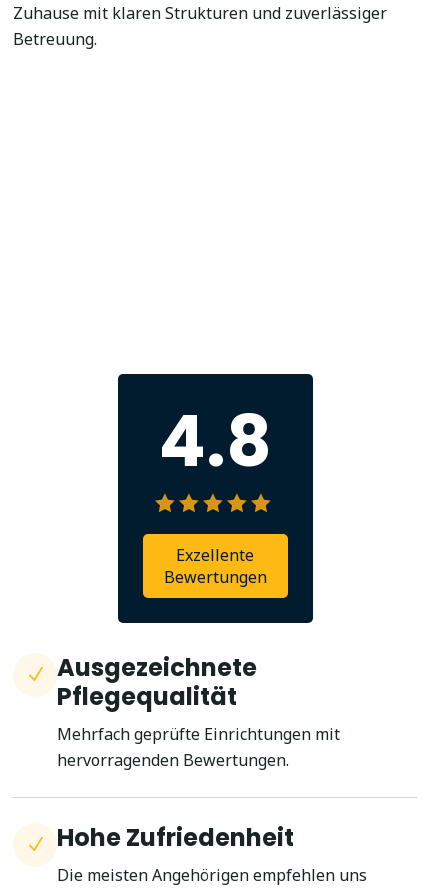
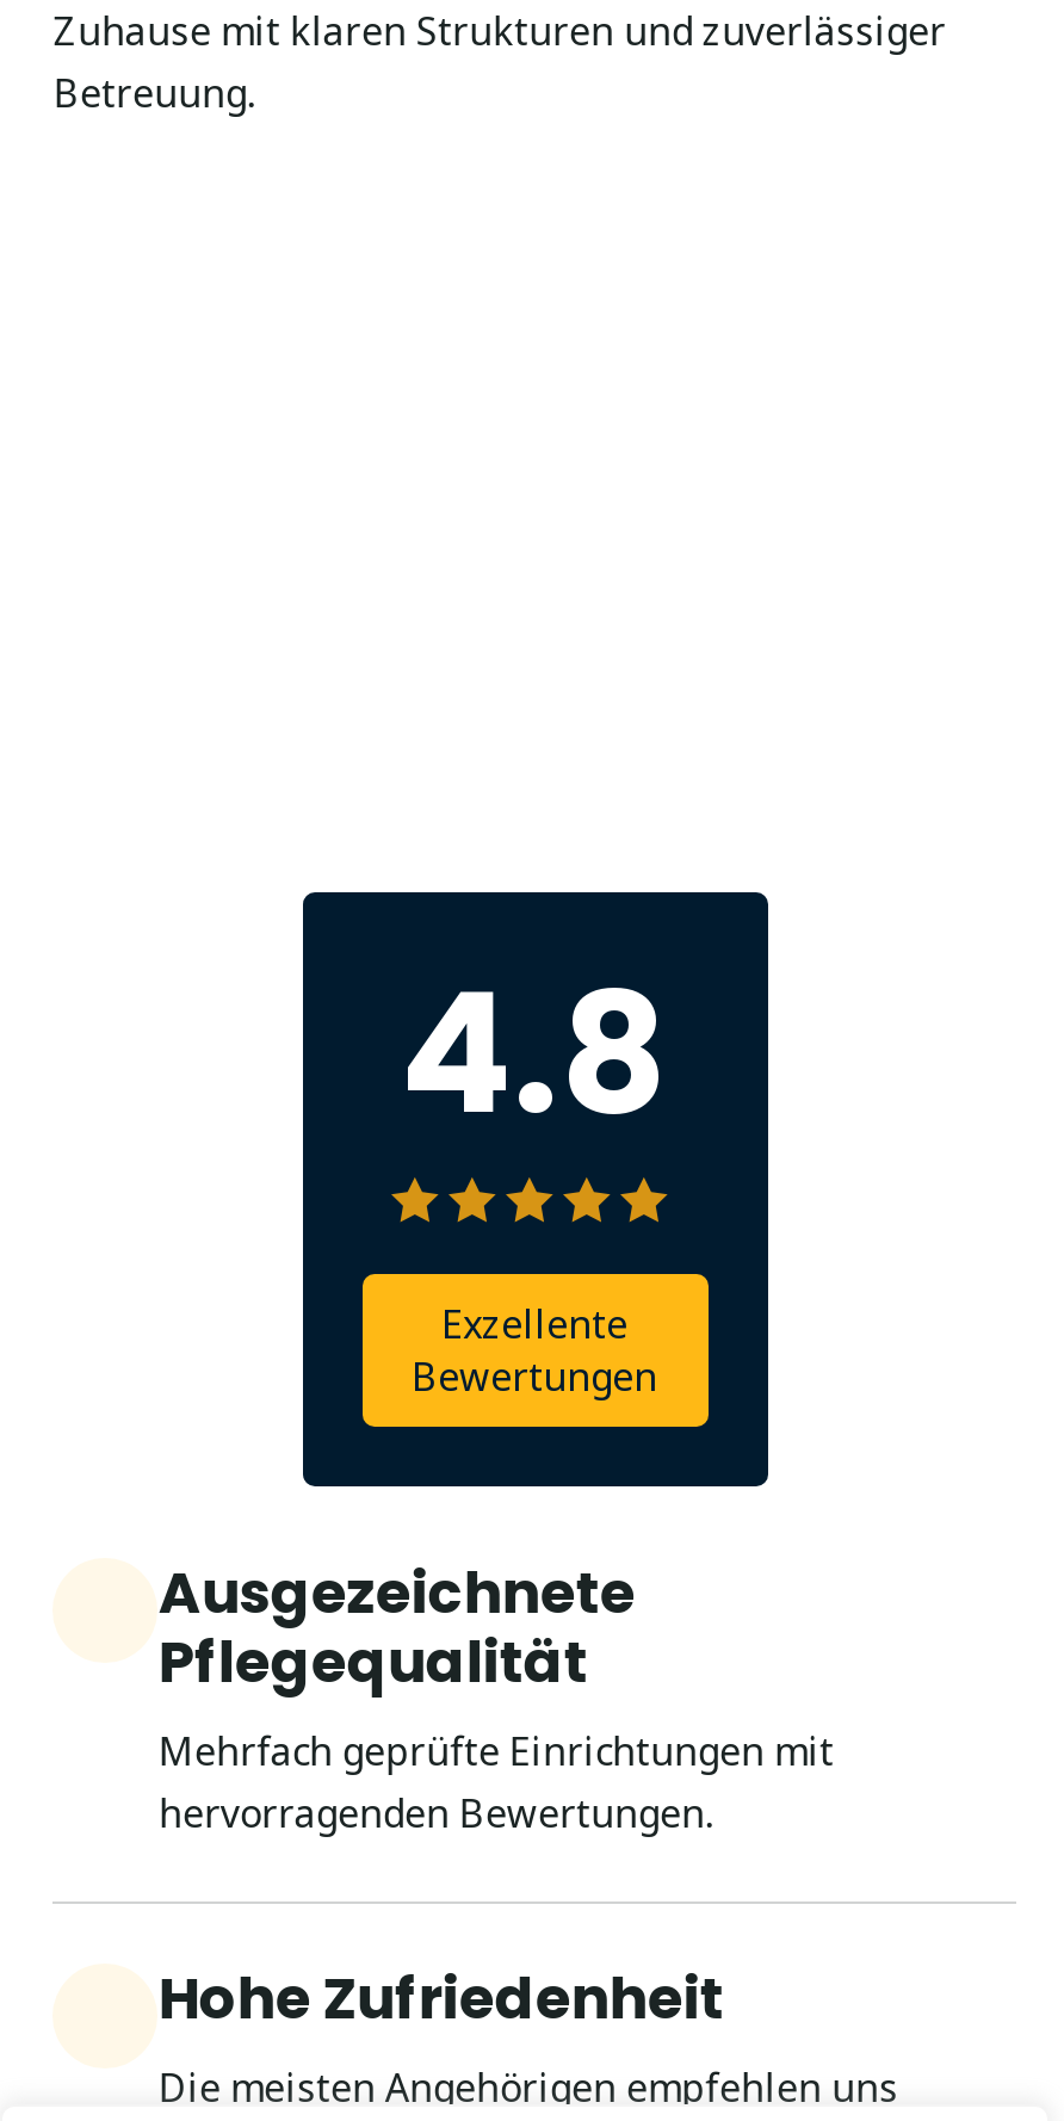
[25,651,257,685] N Ausgezeichnete -> [158,1554,636,1632] Ausgezeichnete
[25,821,294,855] N Hohe Zufriedenheit -> [158,1959,724,2038] Hohe Zufriedenheit

